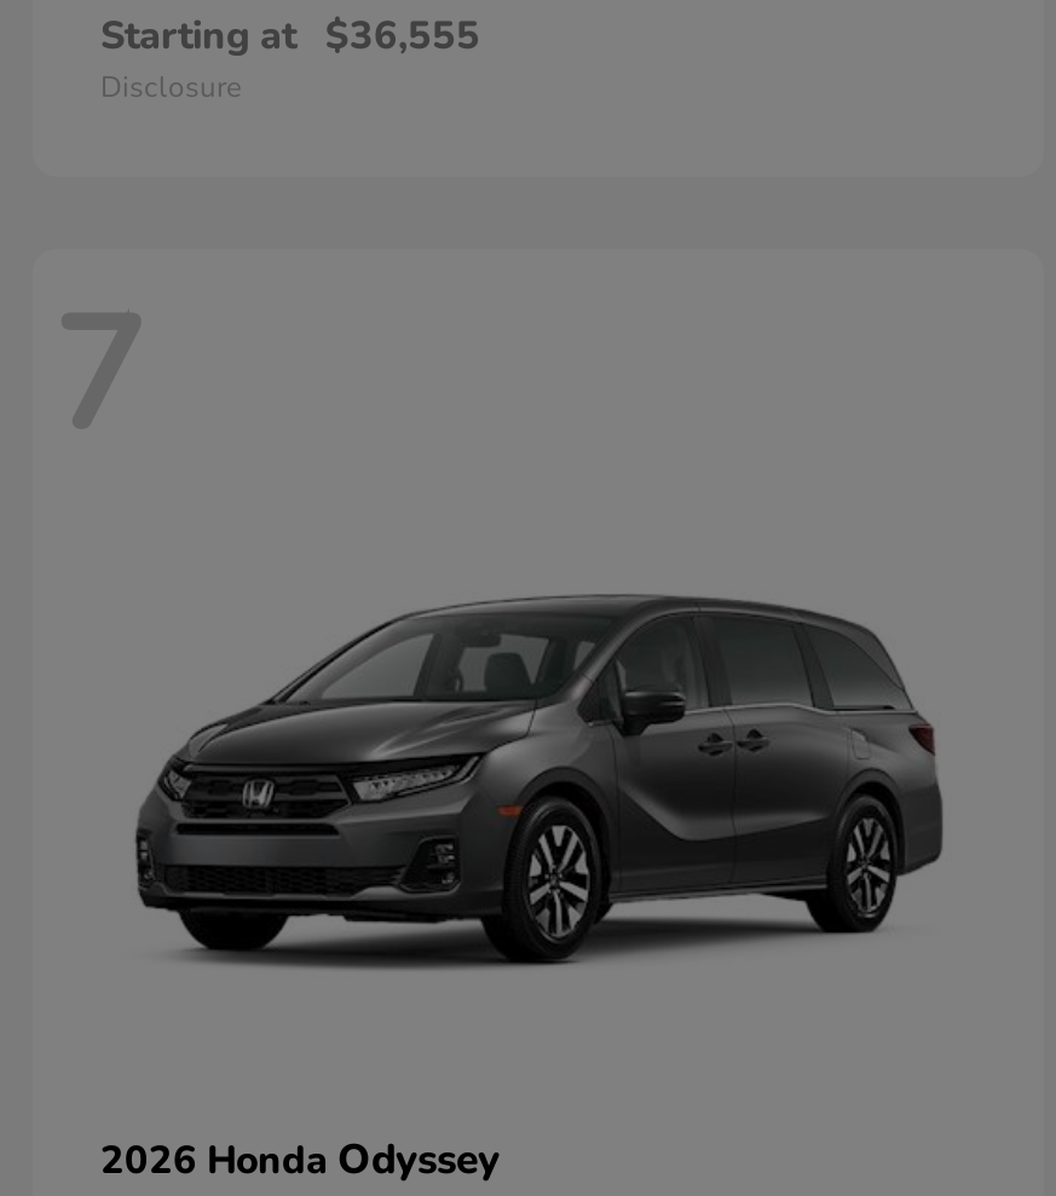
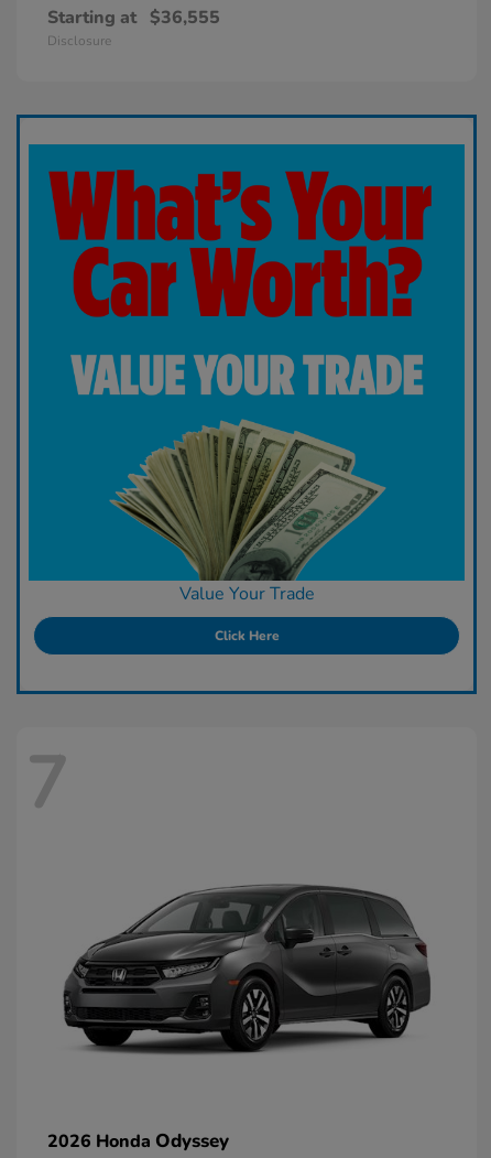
none -> [15,113,478,695] [image] | Value Your Trade | Click Here

